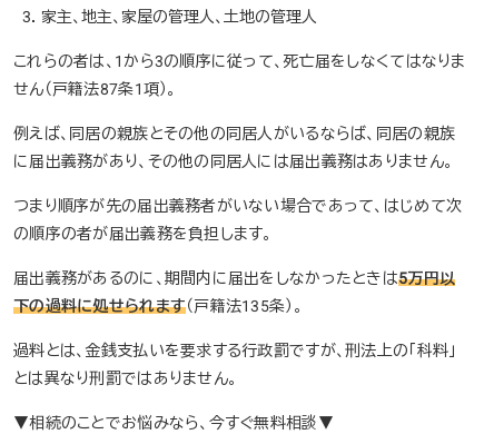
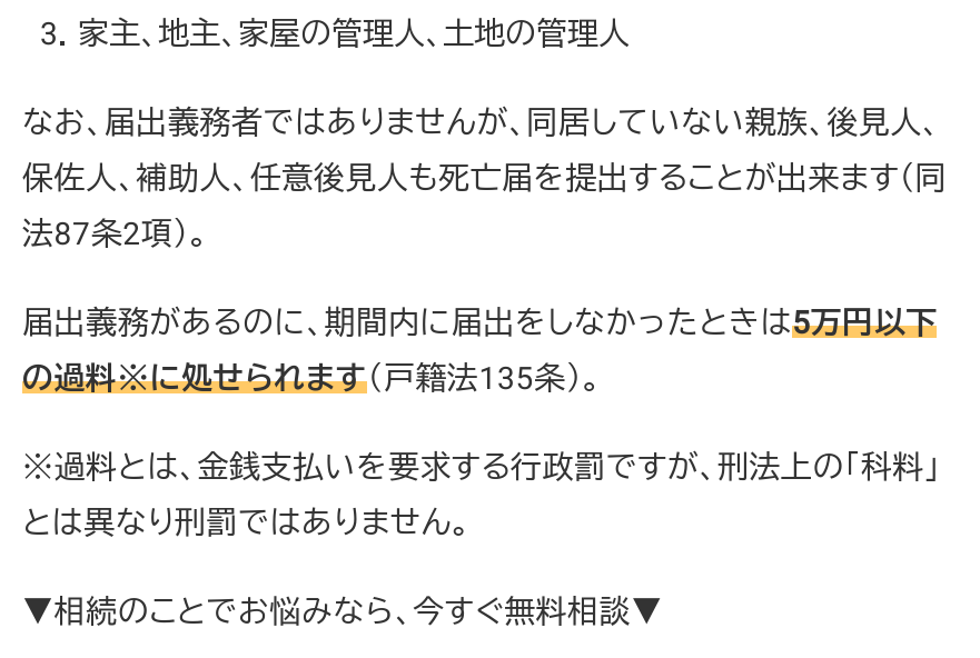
[13,53,466,358] これらの者は、1から3の順序に従って、死亡届をしなくてはなりま | せん（戸籍法87条1項）。 | 例えば、同居の親族とその他の同居人がいるならば、同居の親族 | に届出義務があり、その他の同居人には届出義務はありません。 | つまり順序が先の届出義務者がいない場合であって、はじめて次 | の順序の者が届出義務を負担します。 | 届出義務があるのに、期間内に届出をしなかったときは5万円以 | 下の過料に処せられます（戸籍法135条）。 | 過料とは、金銭支払いを要求する行政罰ですが、刑法上の「科料」 -> [22,106,947,482] なお、届出義務者ではありませんが、同居していない親族、後見人、 | 保佐人、補助人、任意後見人も死亡届を提出することが出来ます（同 | 法87条2項）。 | 届出義務があるのに、期間内に届出をしなかったときは5万円以下 | の過料※に処せられます（戸籍法135条）。 | ※過料とは、金銭支払いを要求する行政罰ですが、刑法上の「科料」

